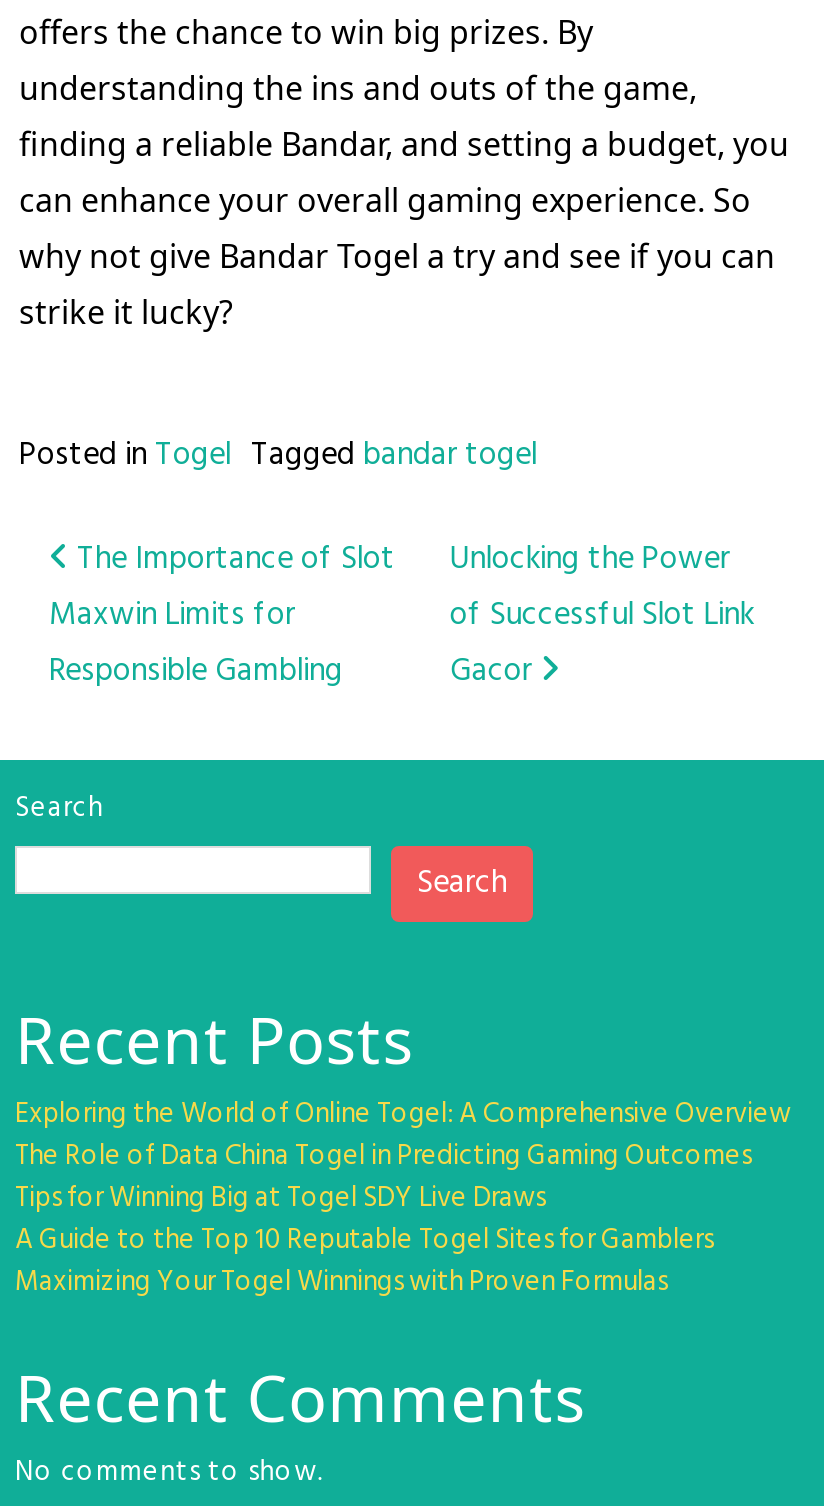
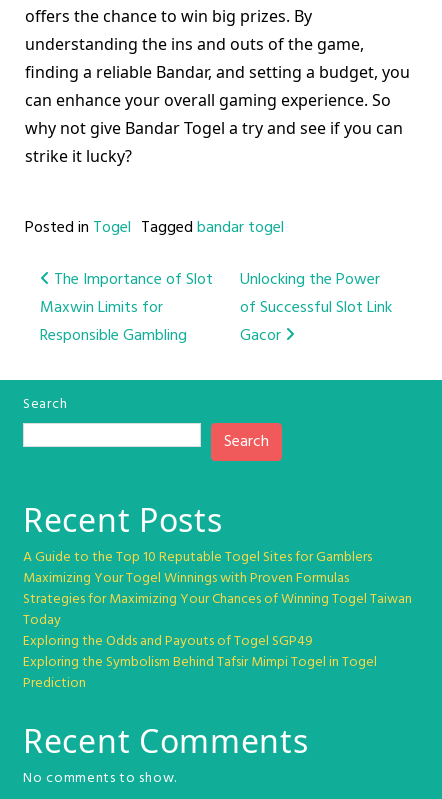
[15,1092,791,1222] Exploring the World of Online Togel: A Comprehensive Overview | The Role of Data China Togel in Predicting Gaming Outcomes | Tips for Winning Big at Togel SDY Live Draws -> none
moved [15,1218,713,1306] -> [23,546,372,590]: A Guide to the Top 10 Reputable Togel Sites for Gamblers | Maximizing Your Togel Winnings with Proven Formulas
none -> [23,588,412,695] Strategies for Maximizing Your Chances of Winning Togel Taiwan | Today | Exploring the Odds and Payouts of Togel SGP49 | Exploring the Symbolism Behind Tafsir Mimpi Togel in Togel | Prediction

